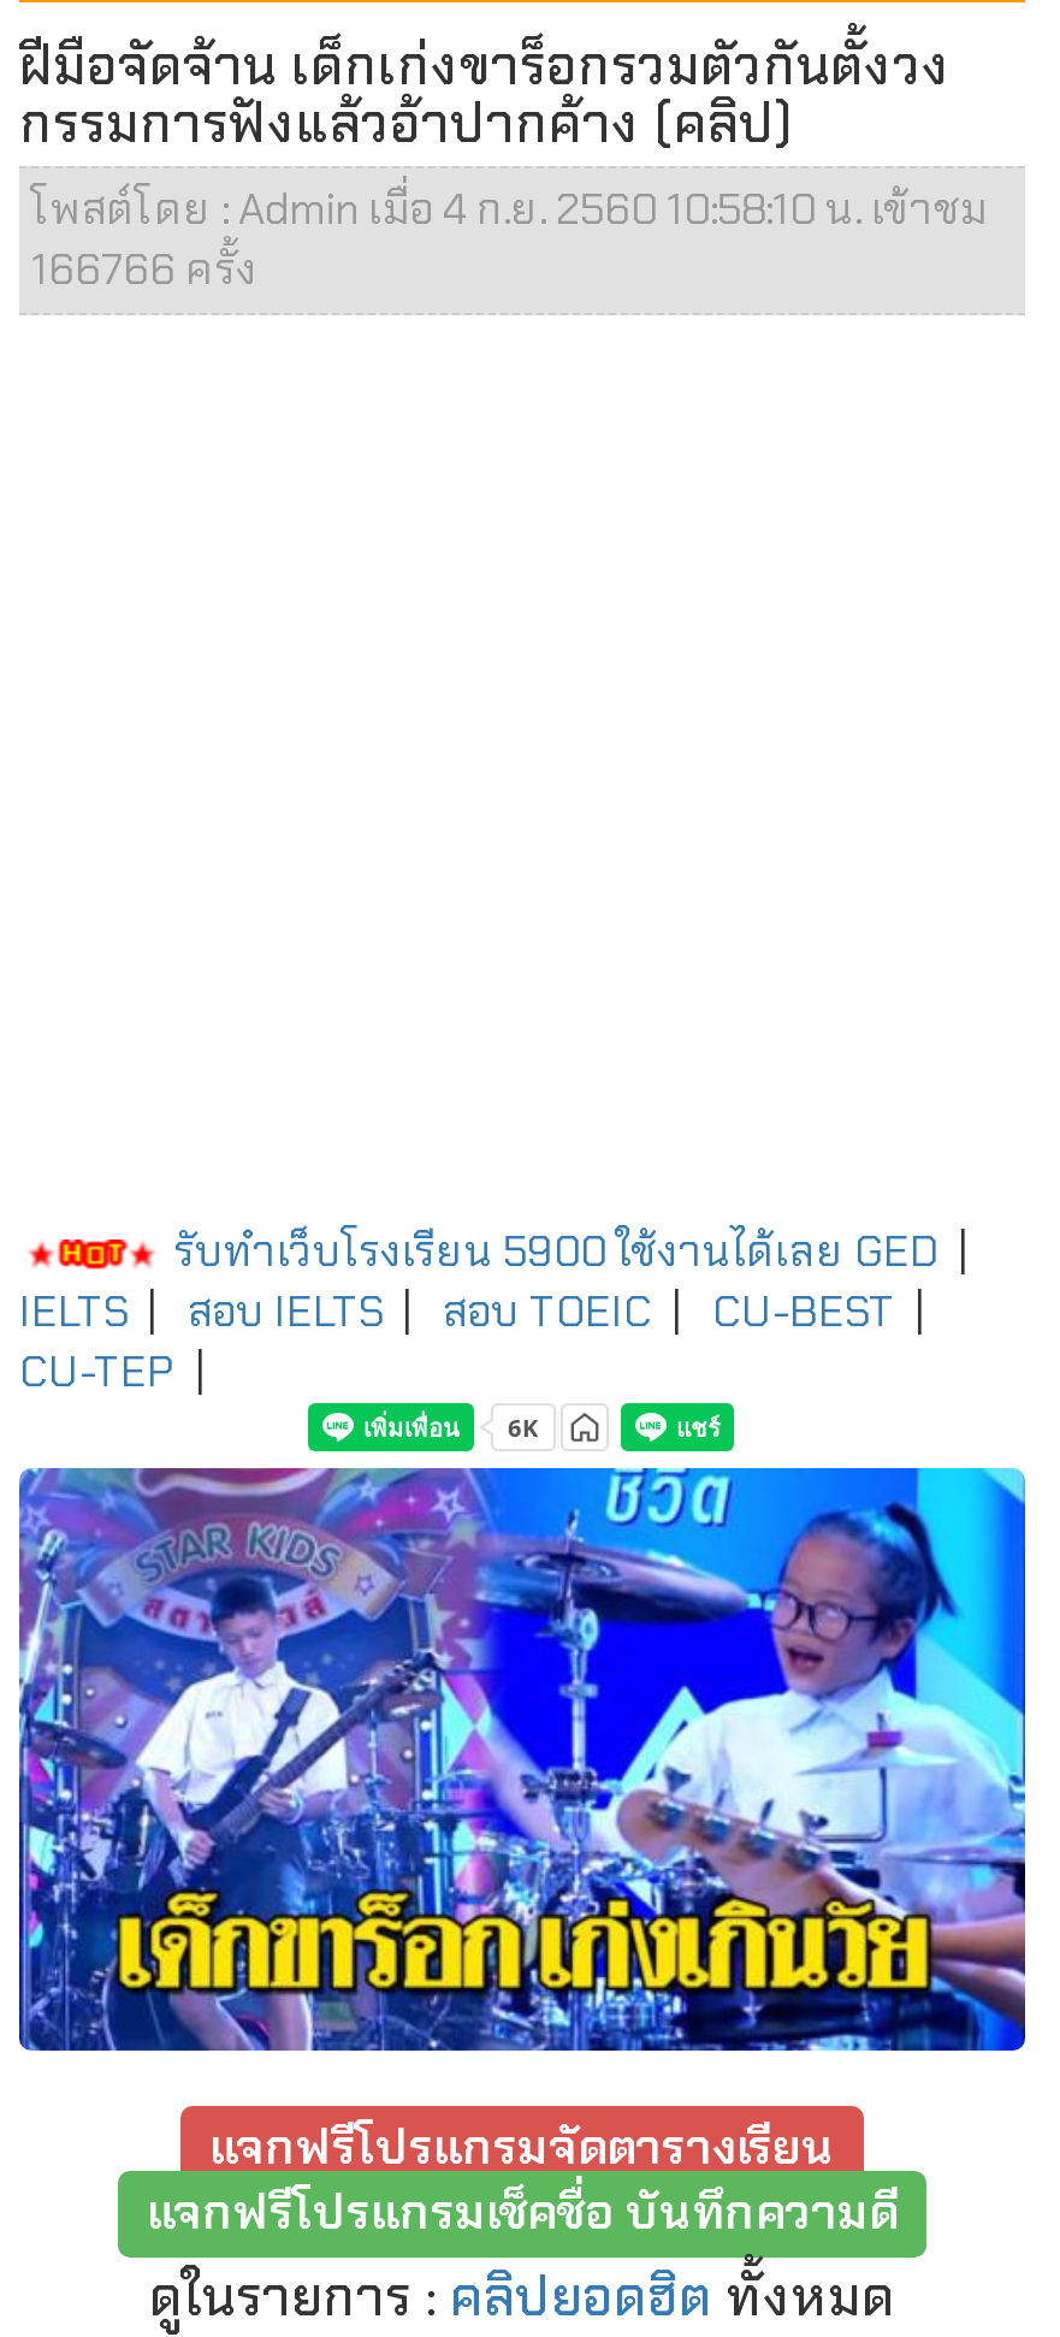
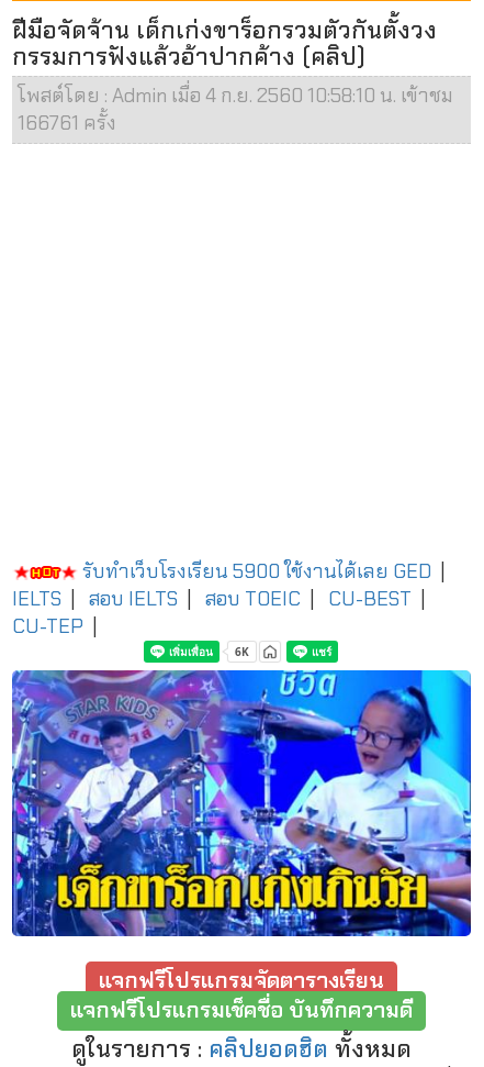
[31,241,257,298] 166766 ครั้ง -> [18,110,116,136] 166761 ครั้ง

